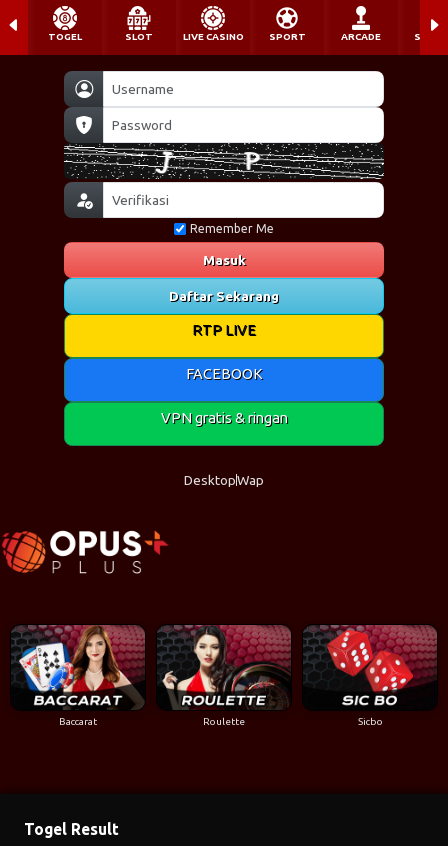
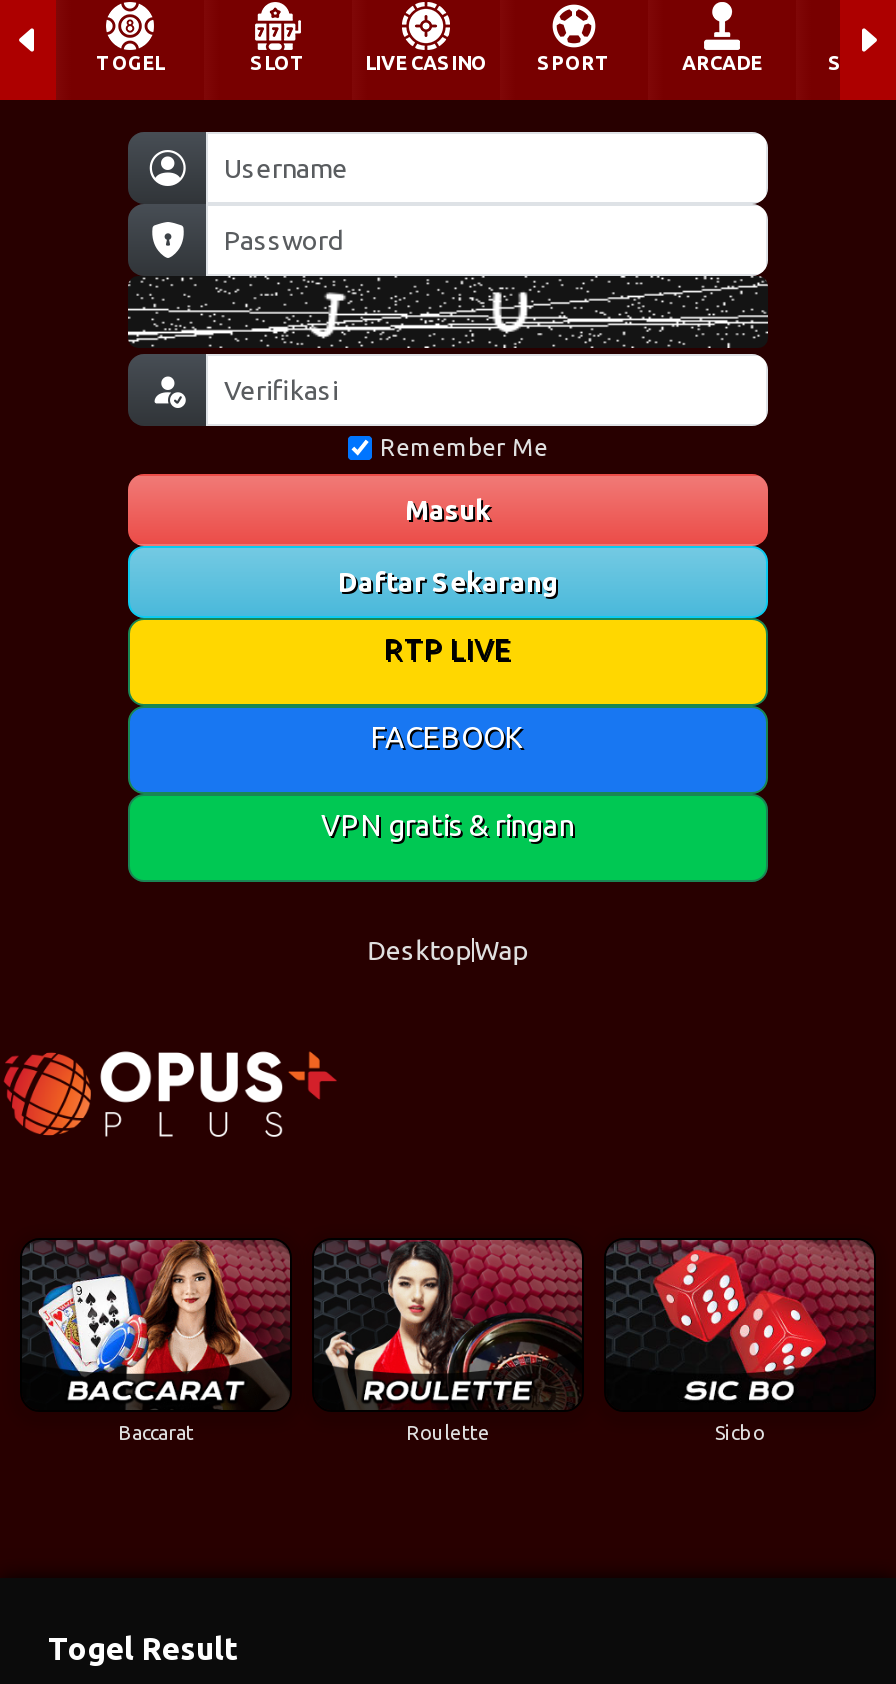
[64,143,384,180] [image] -> [126,274,768,348] [image]

